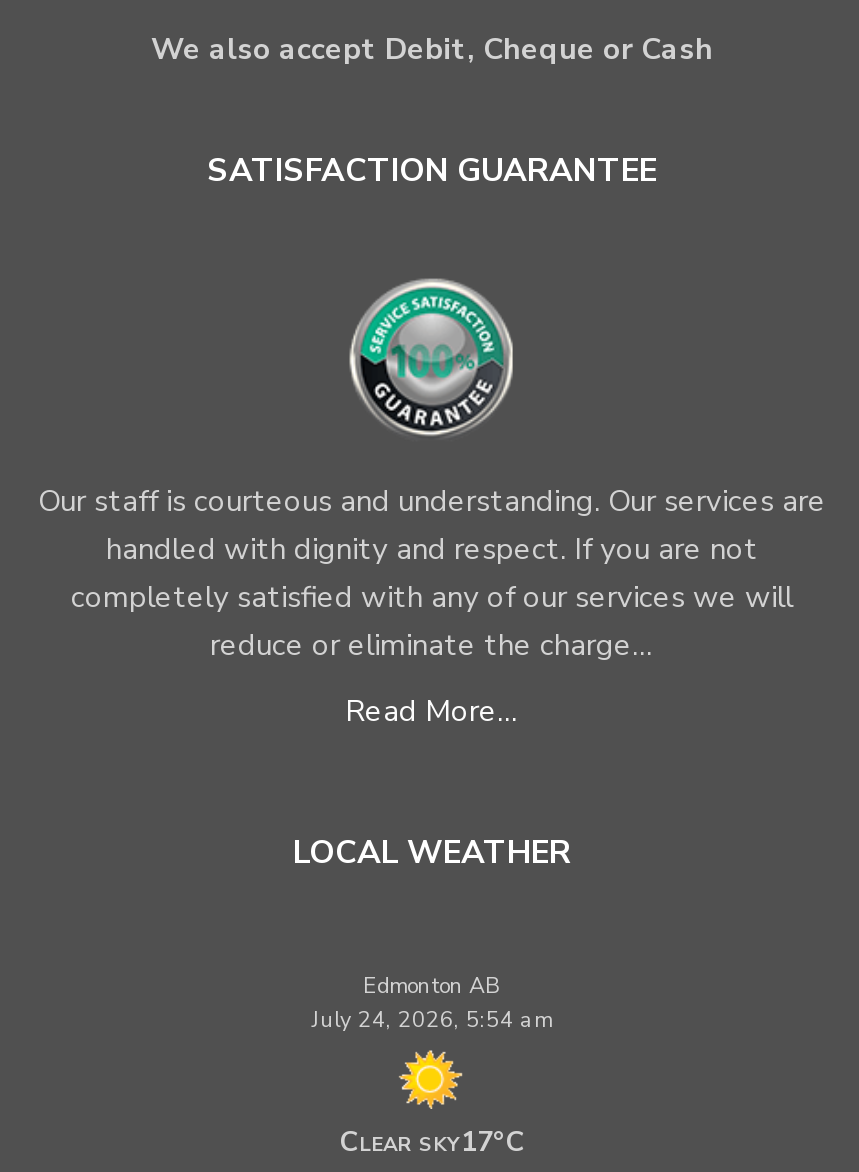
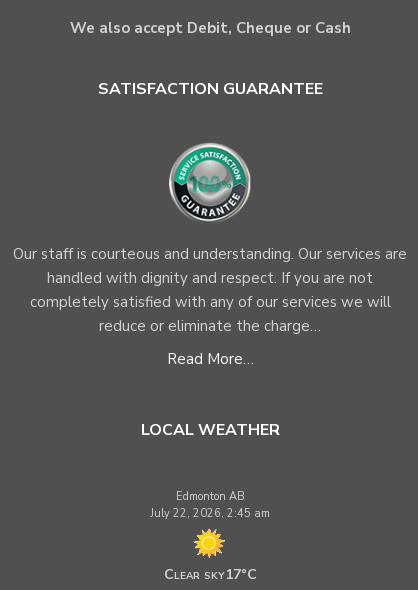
[312,1004,552,1034] July 24, 2026, 5:54 am -> [150,505,270,520] July 22, 2026, 2:45 am

